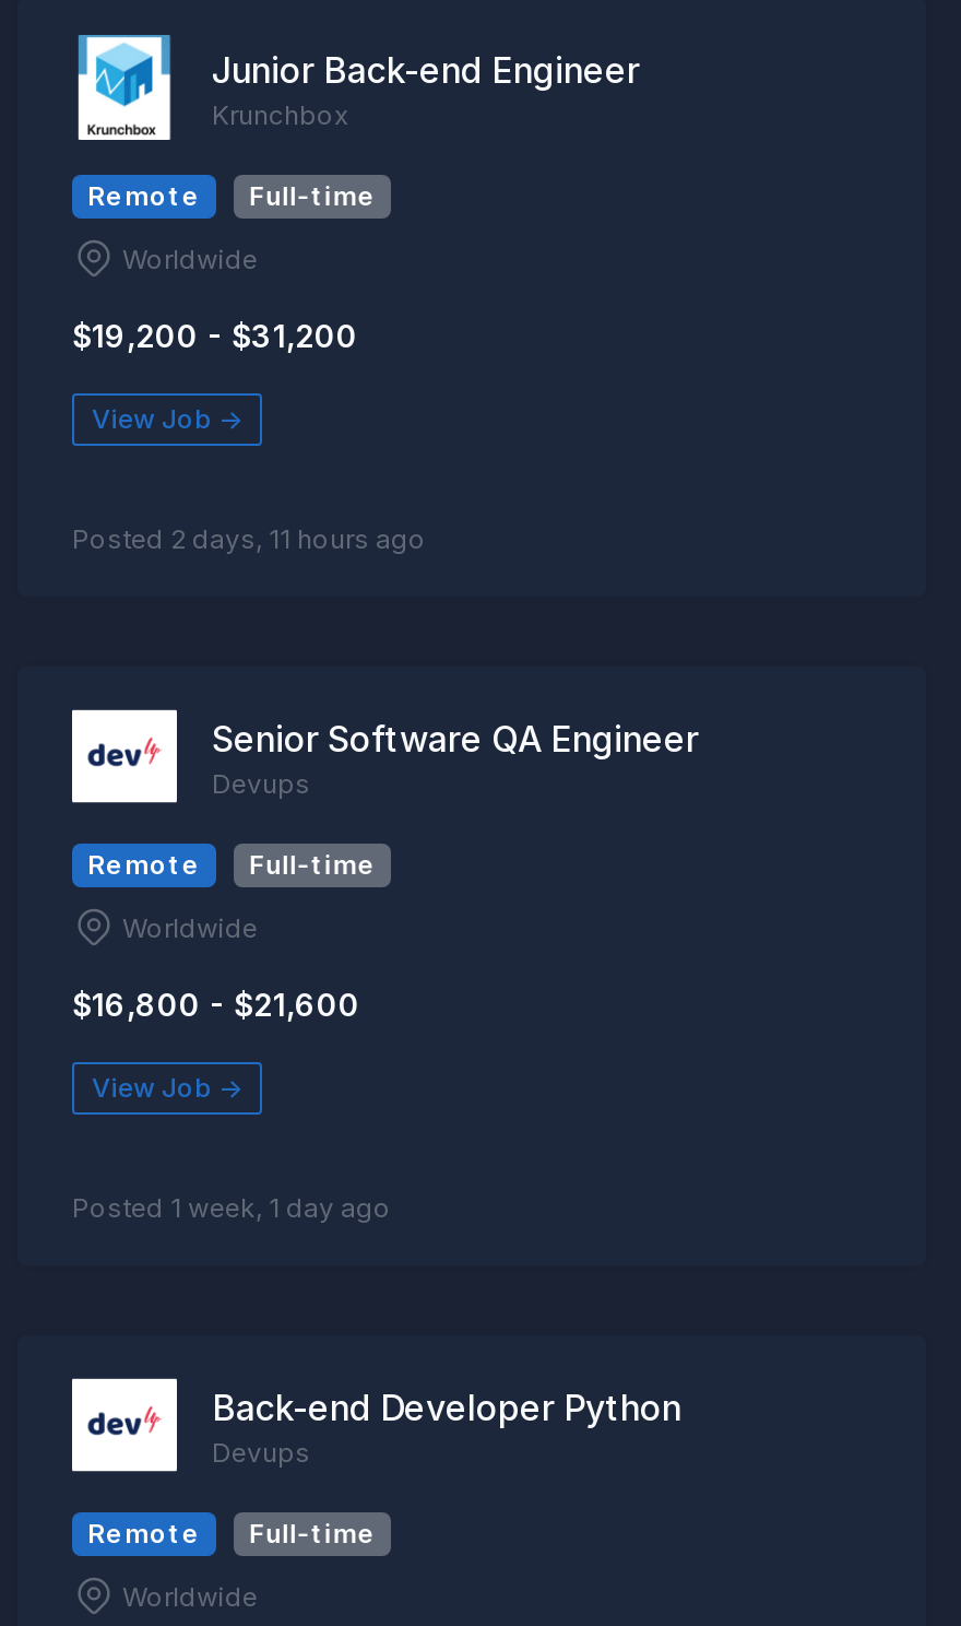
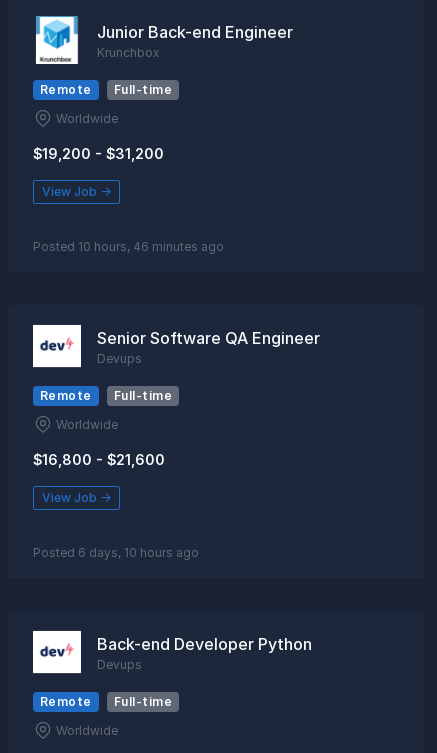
[72,522,426,555] Posted 2 days, 11 hours ago -> [33,239,224,254] Posted 10 hours, 46 minutes ago
[72,1191,391,1224] Posted 1 week, 1 day ago -> [33,545,199,560] Posted 6 days, 10 hours ago

